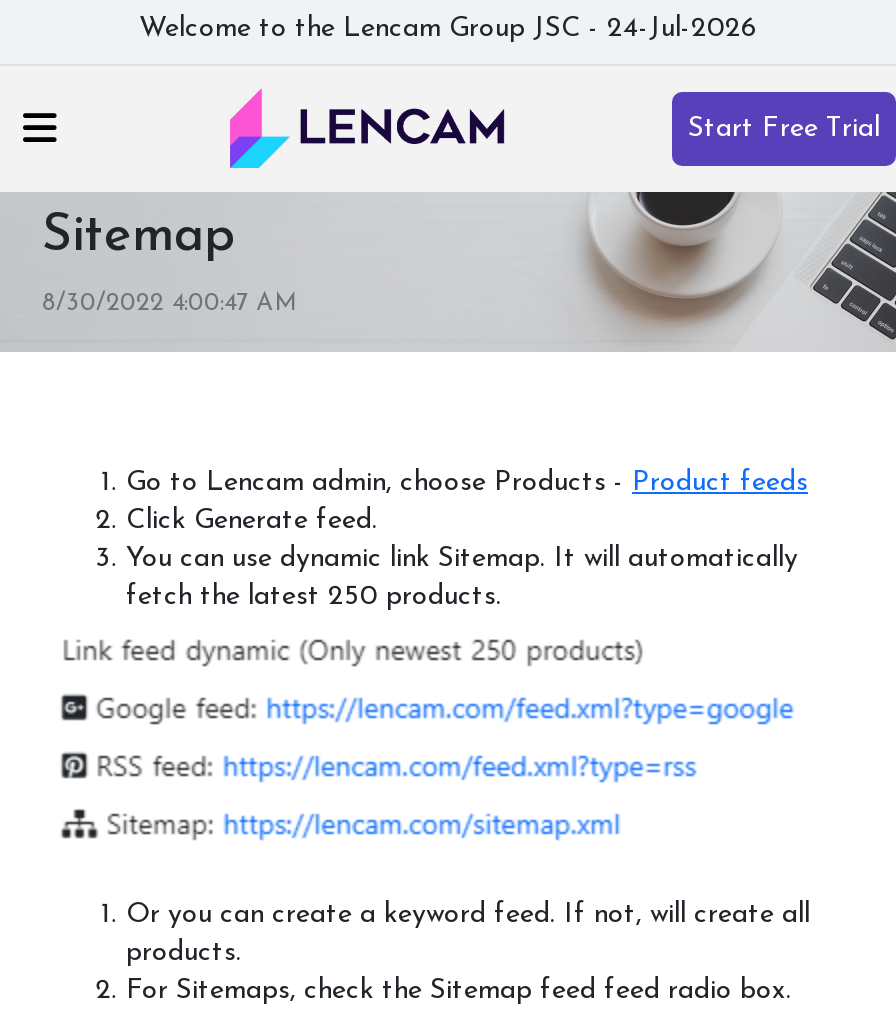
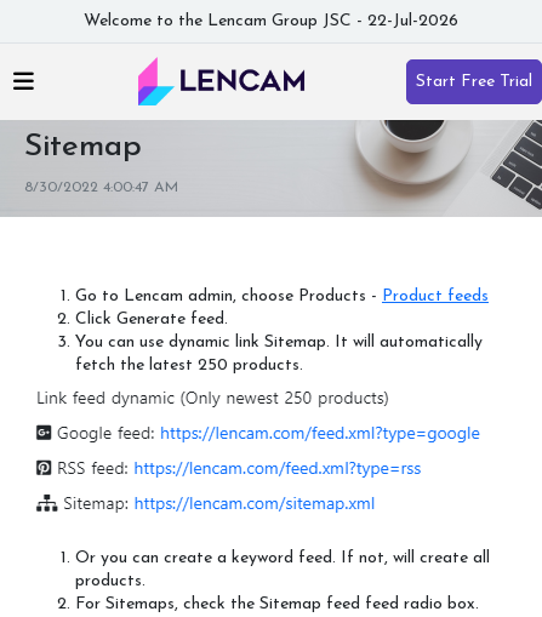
[139,14,757,44] Welcome to the Lencam Group JSC - 24-Jul-2026 -> [83,12,458,30] Welcome to the Lencam Group JSC - 22-Jul-2026

